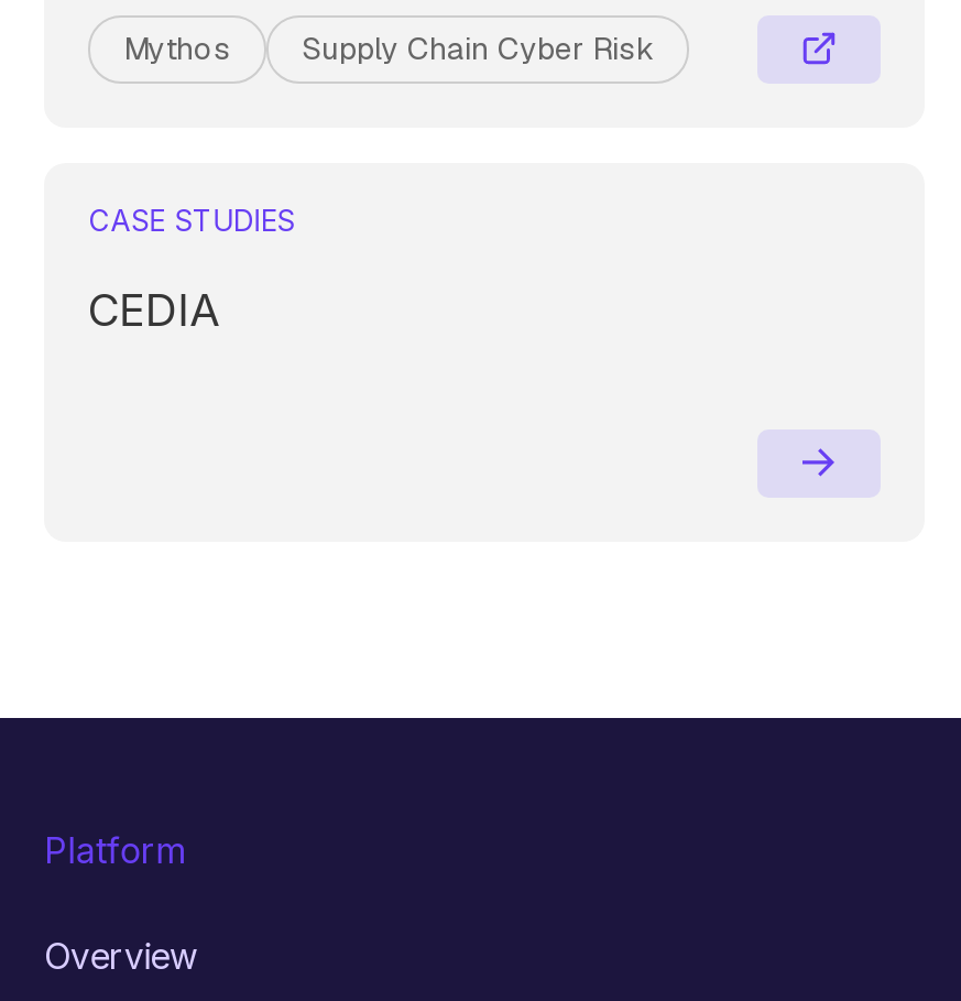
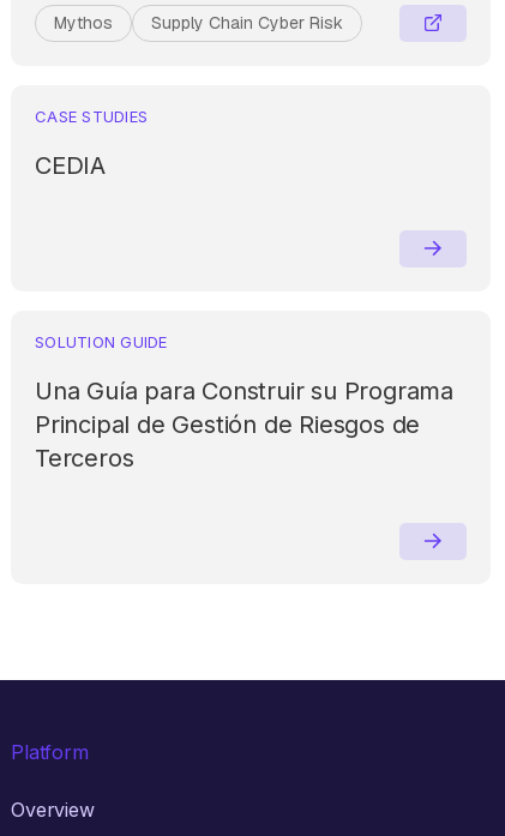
none -> [35,332,453,472] SOLUTION GUIDE | Una Guía para Construir su Programa | Principal de Gestión de Riesgos de | Terceros

